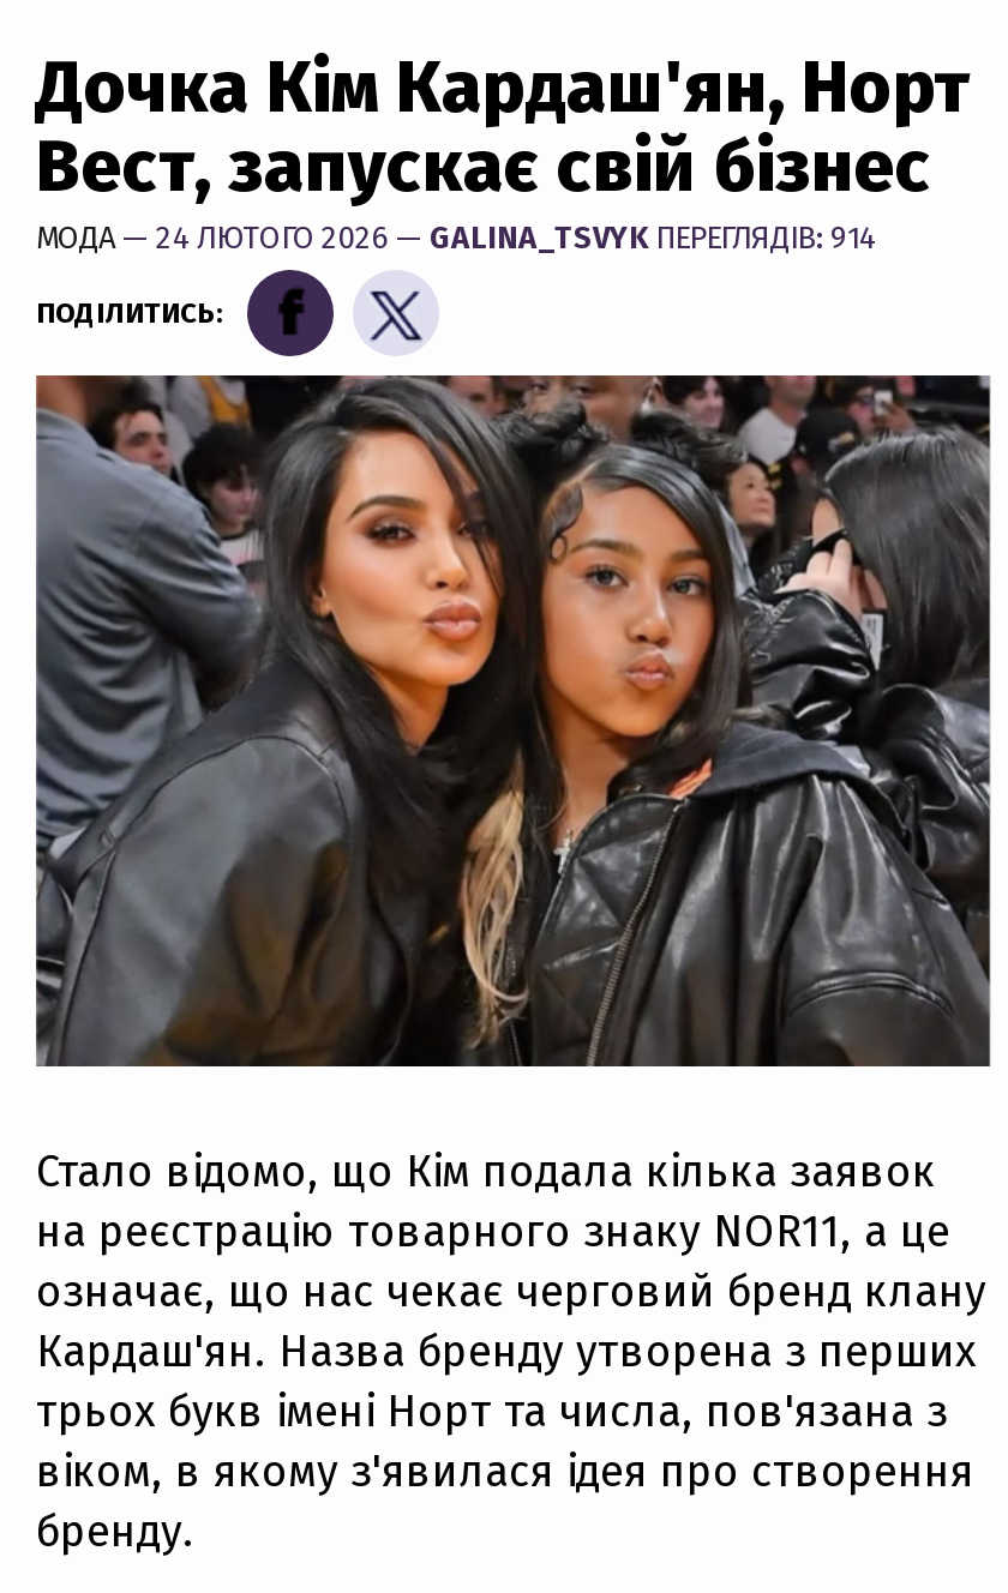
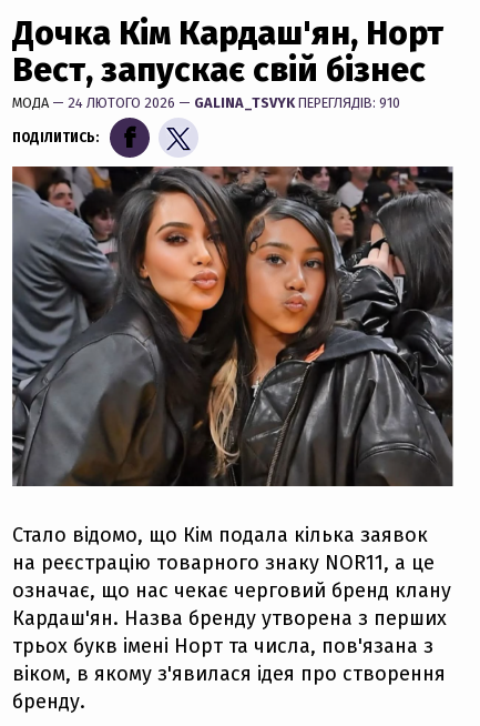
[36,220,876,256] МОДА — 24 ЛЮТОГО 2026 — GALINA_TSVYK ПЕРЕГЛЯДІВ: 914 -> [12,94,400,111] МОДА — 24 ЛЮТОГО 2026 — GALINA_TSVYK ПЕРЕГЛЯДІВ: 910

